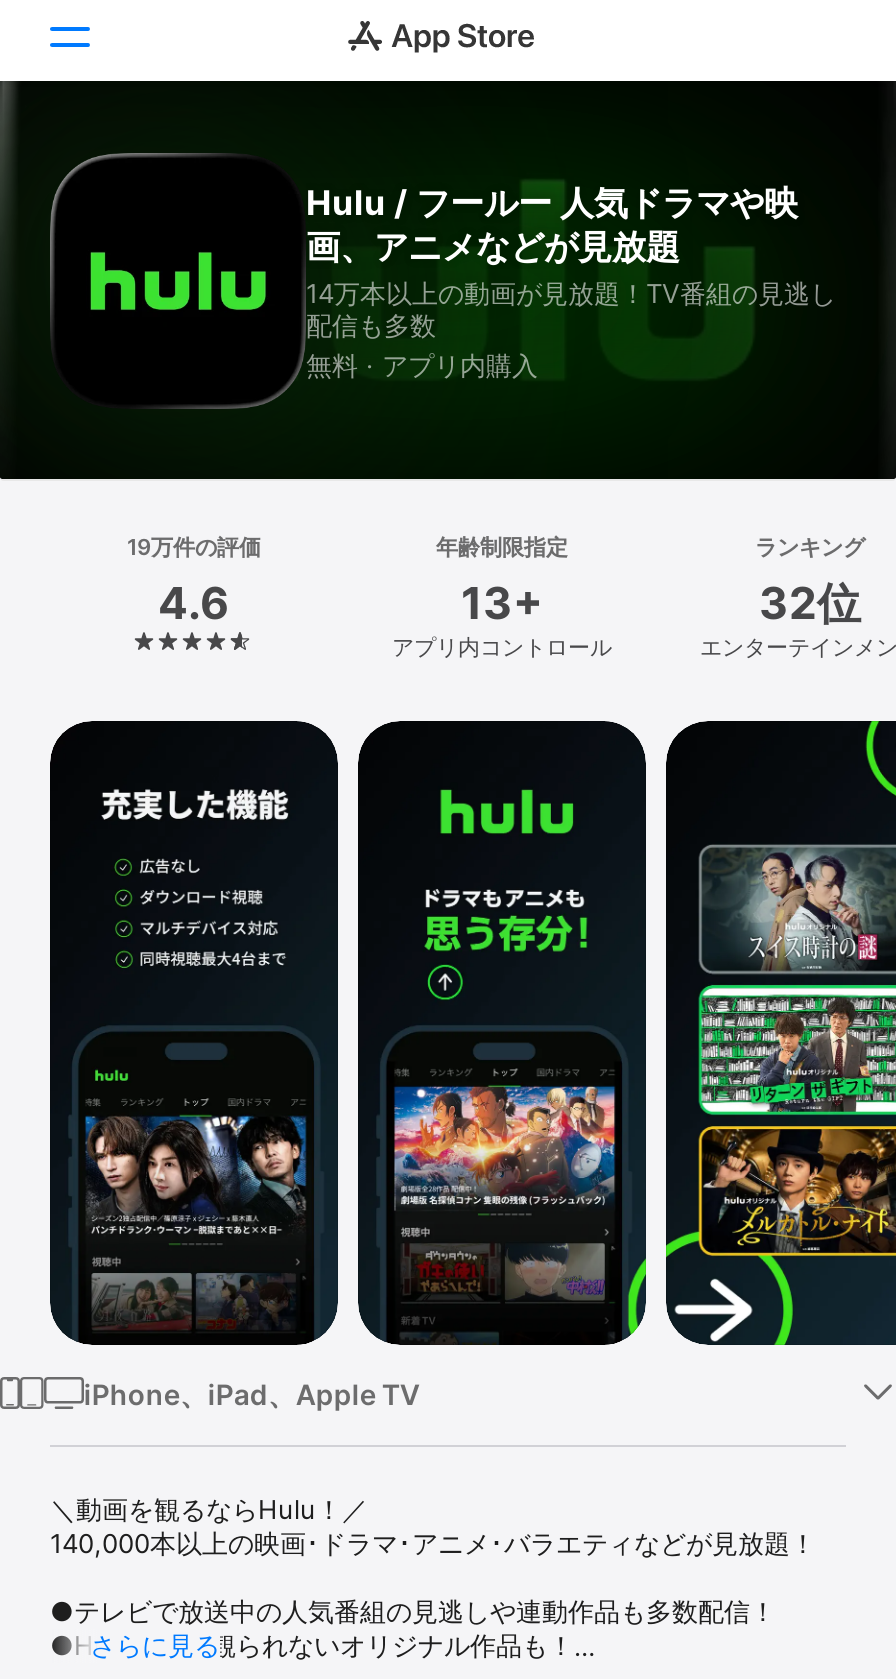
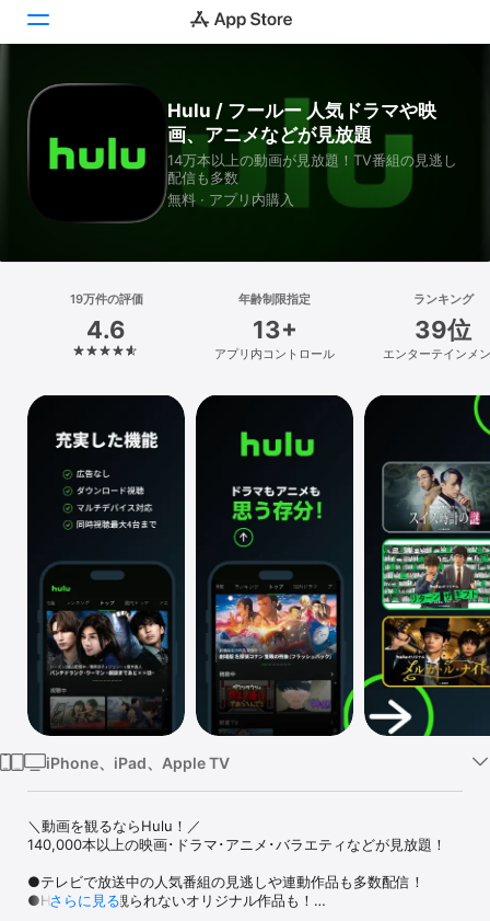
[759,577,861,629] 32位 -> [415,315,471,344] 39位

